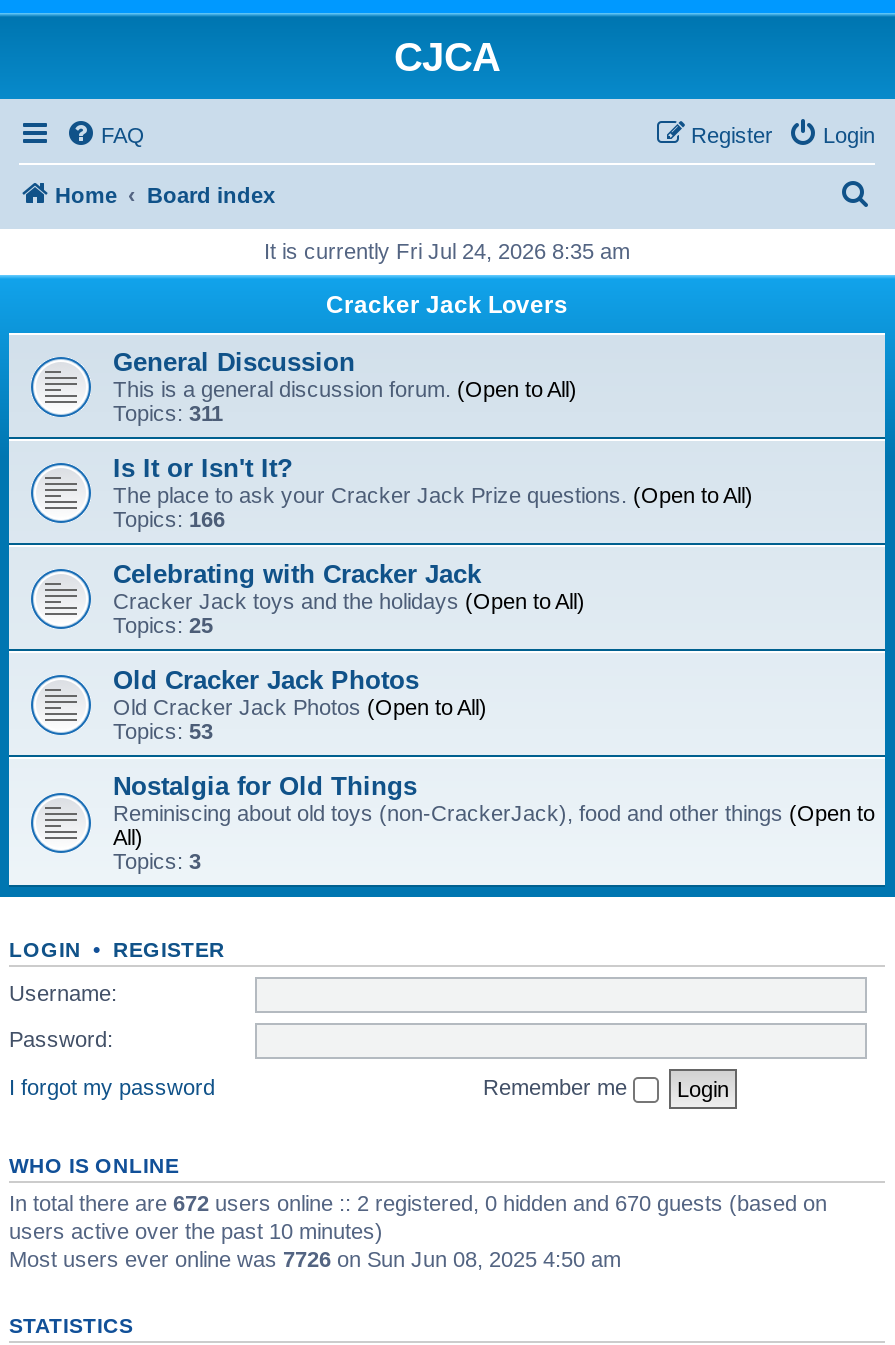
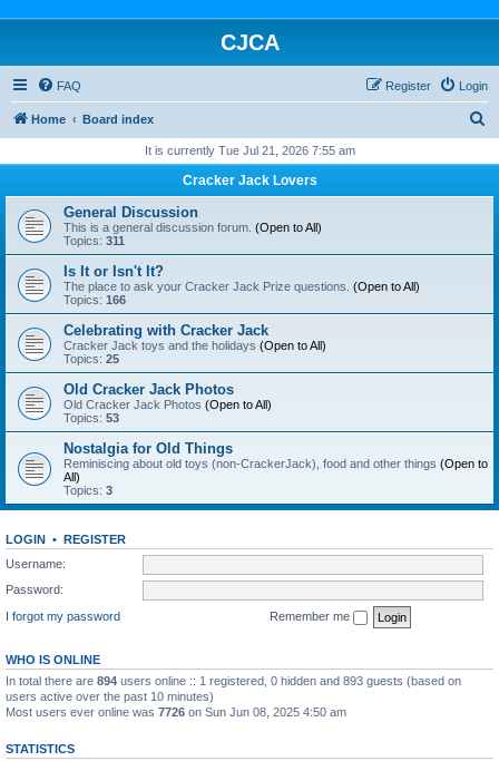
[264,239,630,263] It is currently Fri Jul 24, 2026 8:35 am -> [144,144,355,157] It is currently Tue Jul 21, 2026 7:55 am
[9,1190,827,1214] In total there are 672 users online :: 2 registered, 0 hidden and 670 guests (based on -> [6,674,461,687] In total there are 894 users online :: 1 registered, 0 hidden and 893 guests (based on

